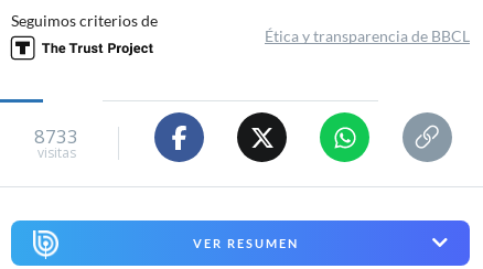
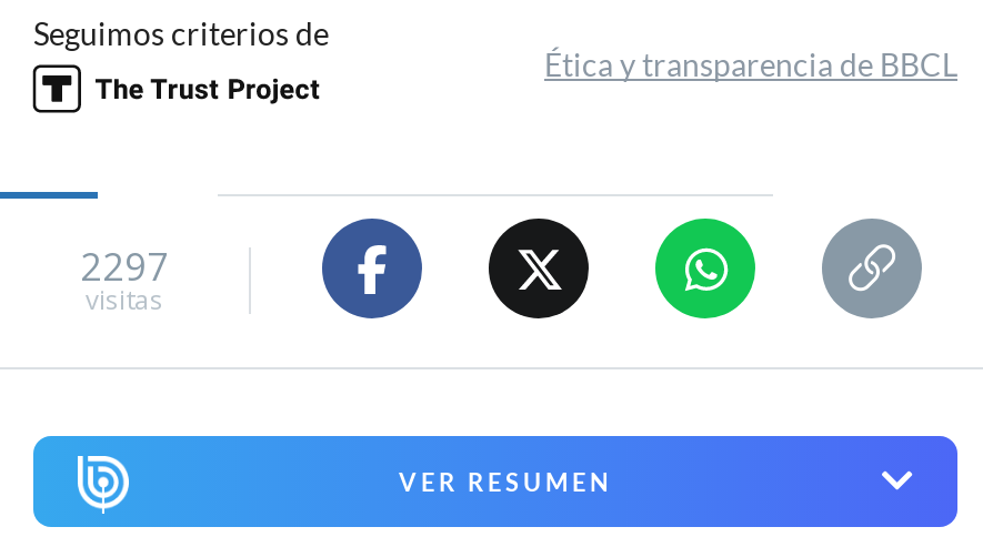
[34,123,78,148] 8733 -> [80,240,169,291] 2297

